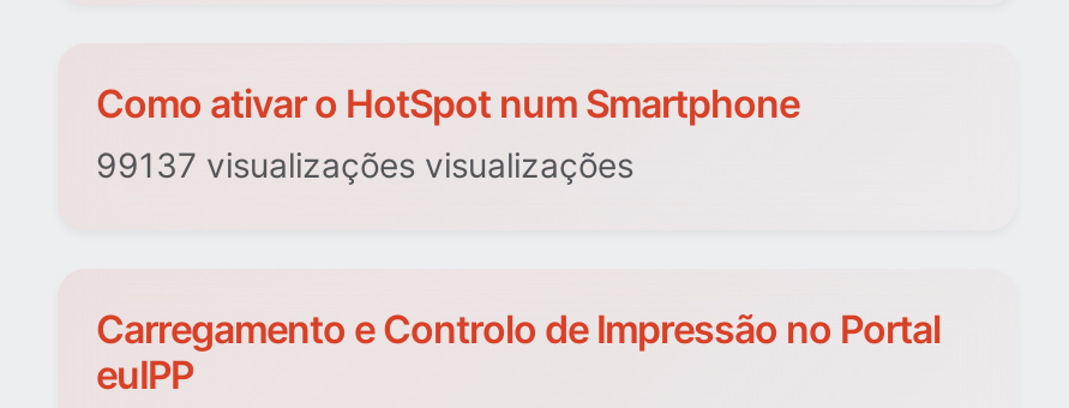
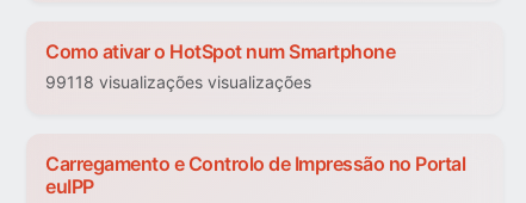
[96,145,633,186] 99137 visualizações visualizações -> [45,72,311,93] 99118 visualizações visualizações

